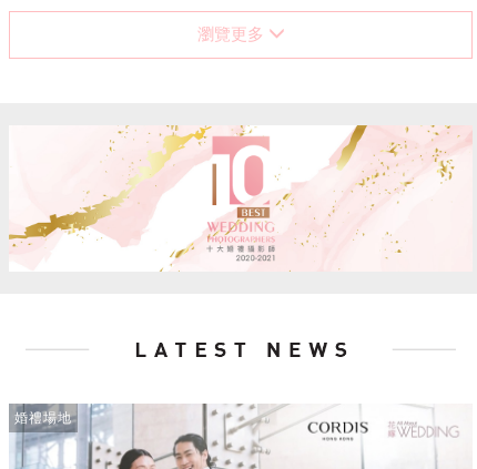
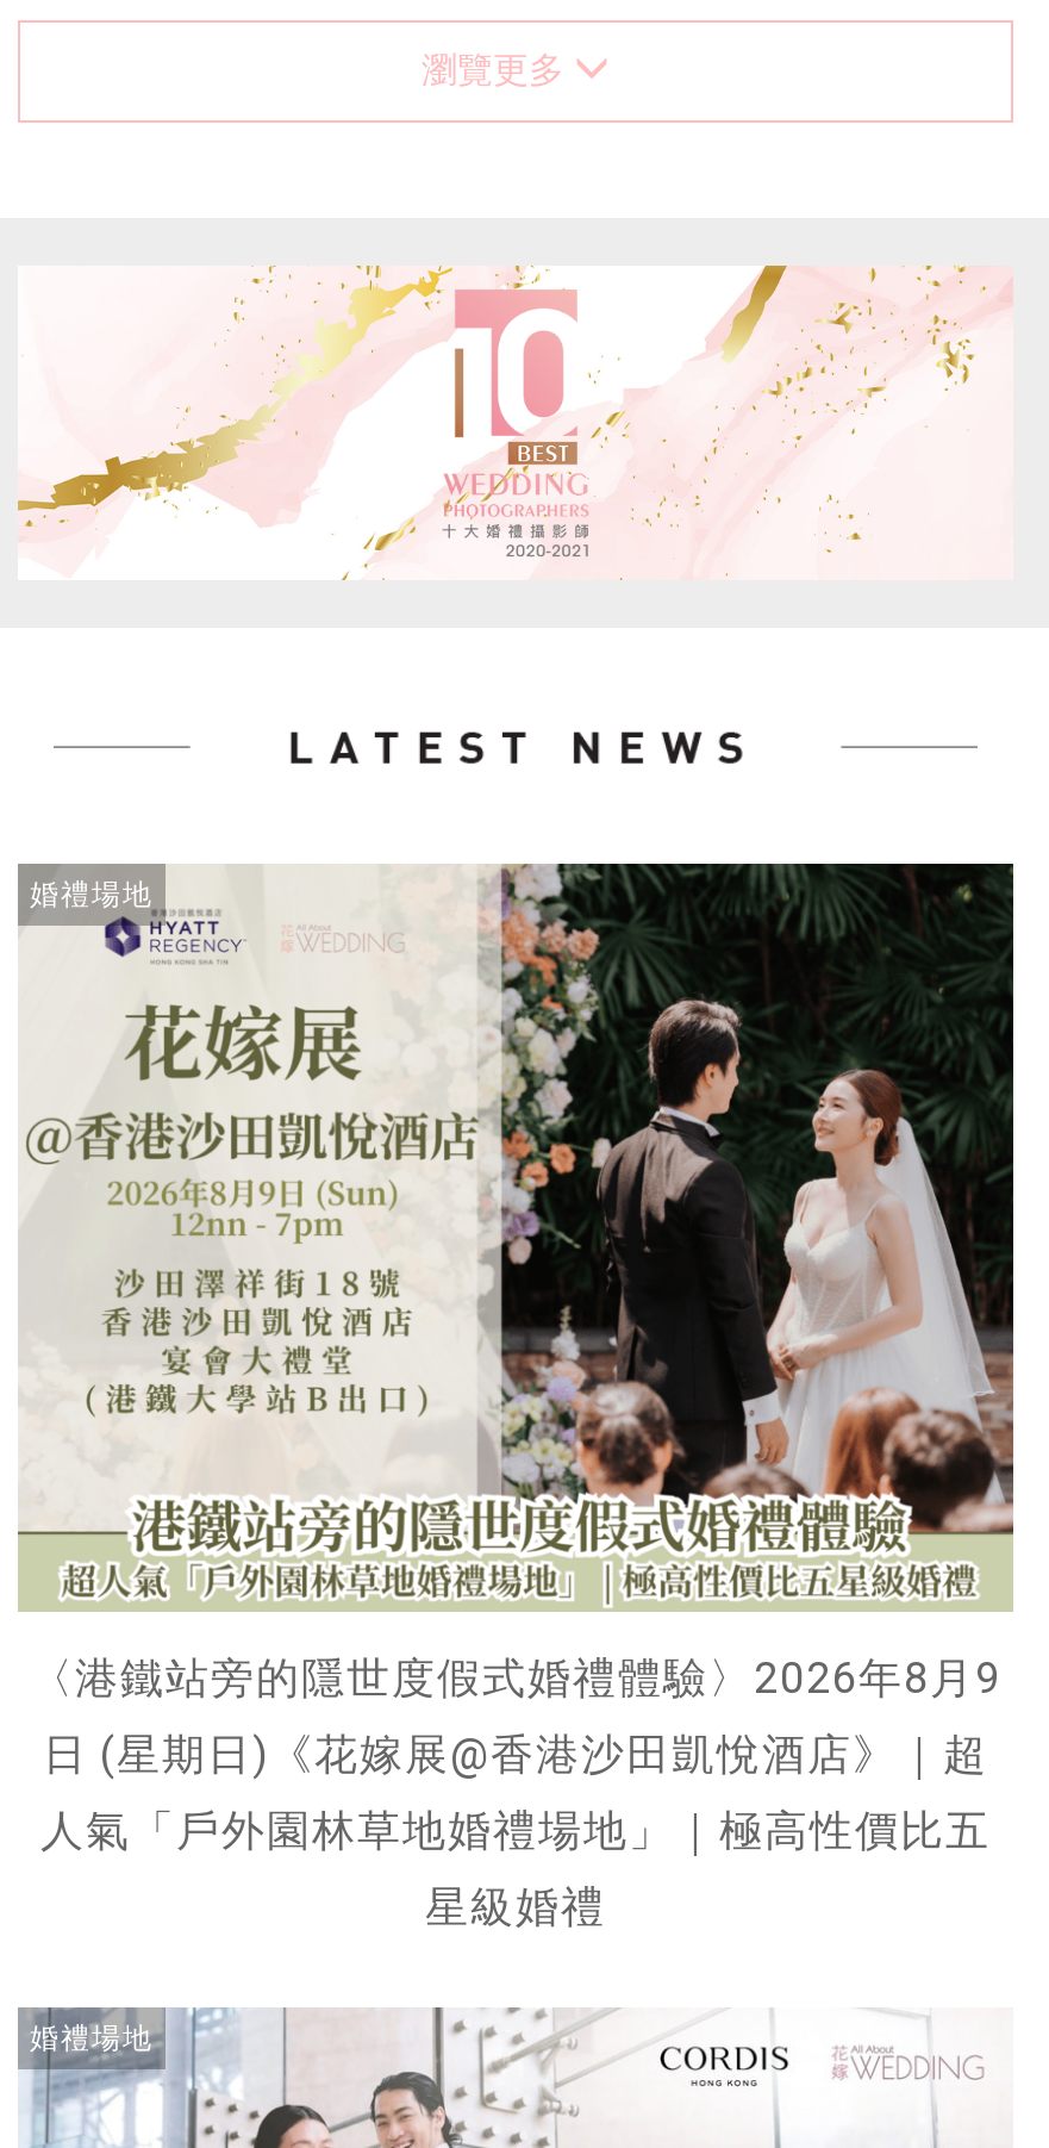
none -> [18,861,1016,1633] [image] | 婚禮場地
none -> [30,1652,1001,1931] 〈港鐵站旁的隱世度假式婚禮體驗〉2026年8月9 | 日 (星期日)《花嫁展@香港沙田凱悅酒店》｜超 | 人氣「戶外園林草地婚禮場地」｜極高性價比五 | 星級婚禮

